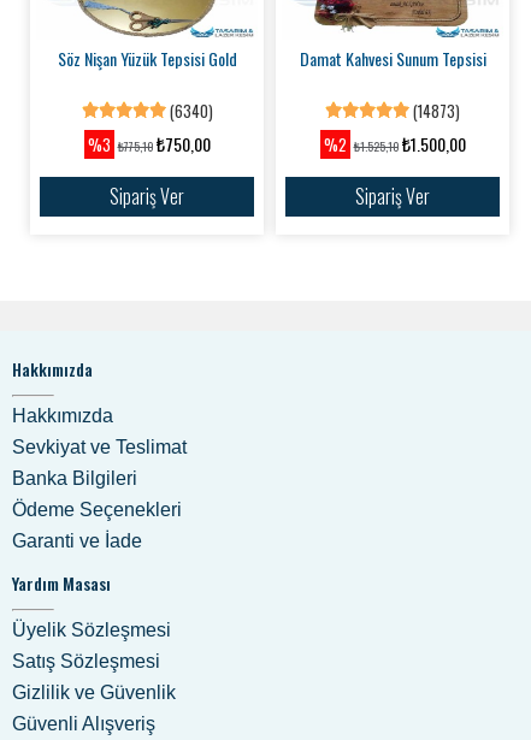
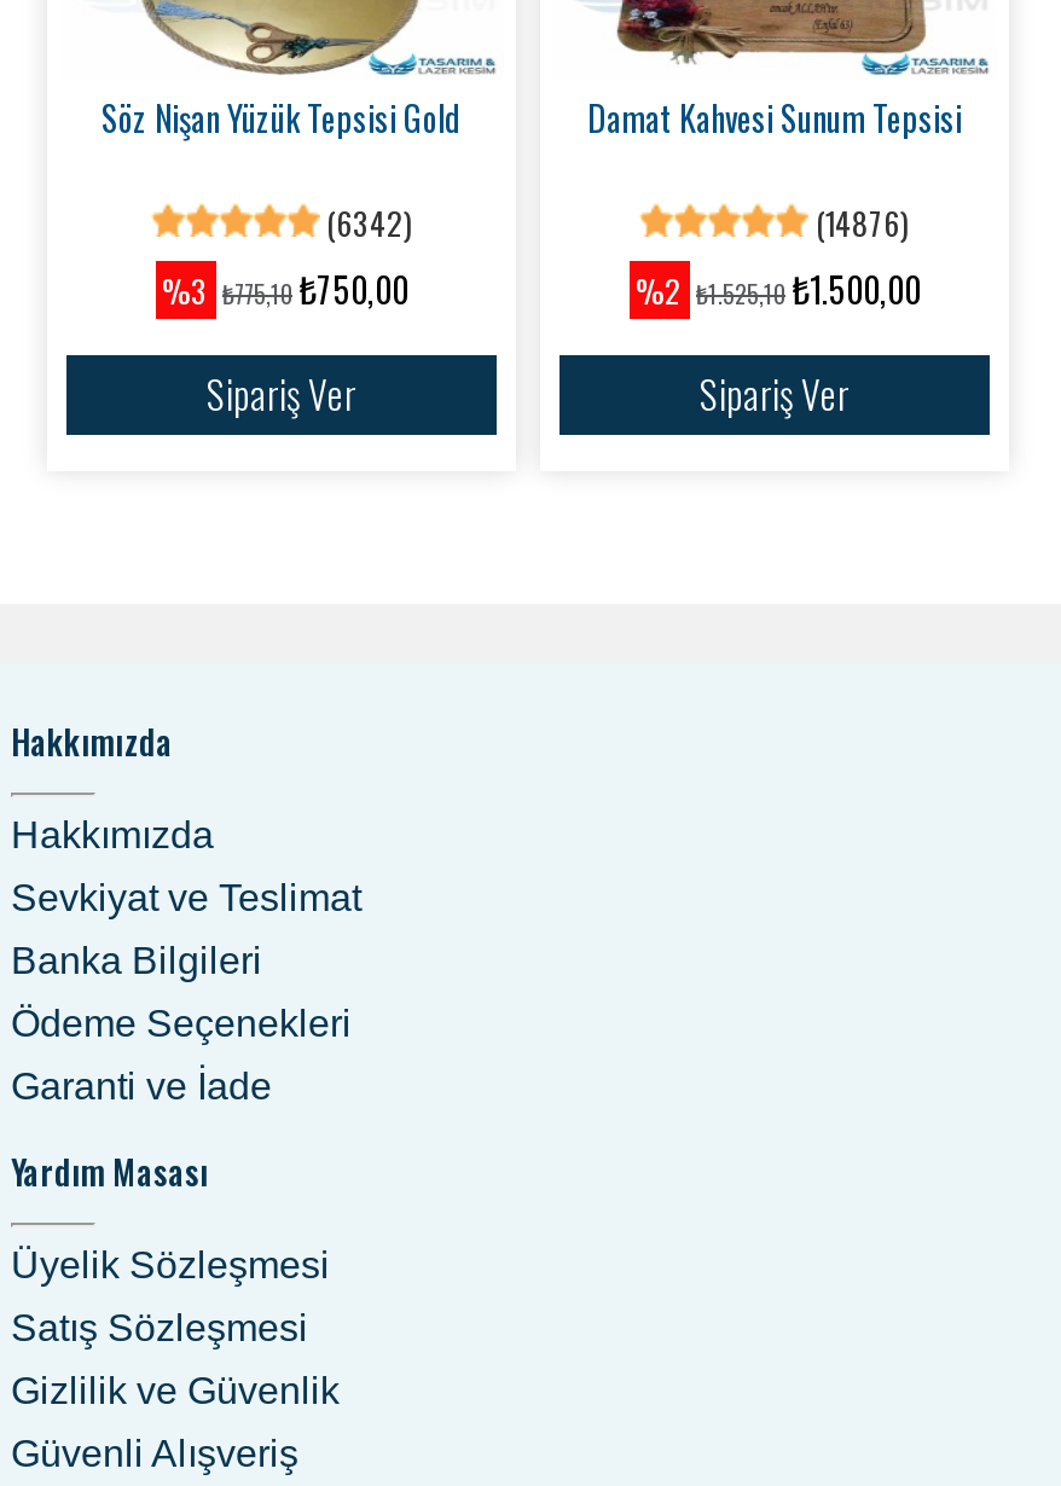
[166,99,213,123] (6340) -> [319,198,413,246] (6342)
[409,99,460,123] (14873) -> [808,198,910,246] (14876)

